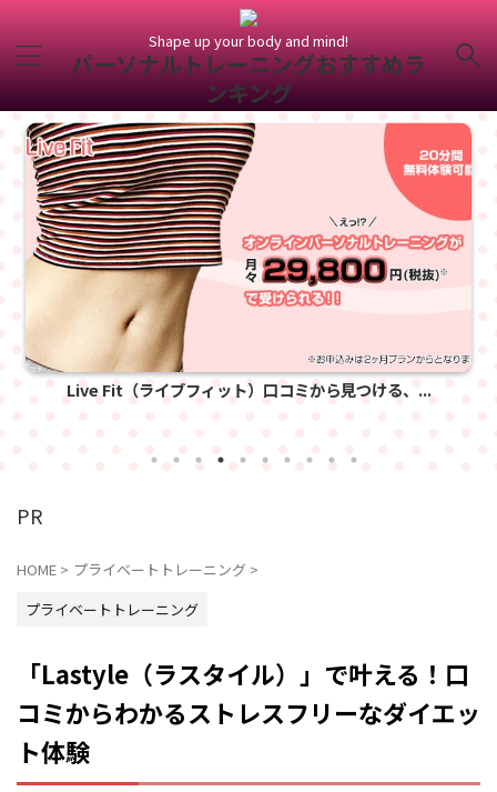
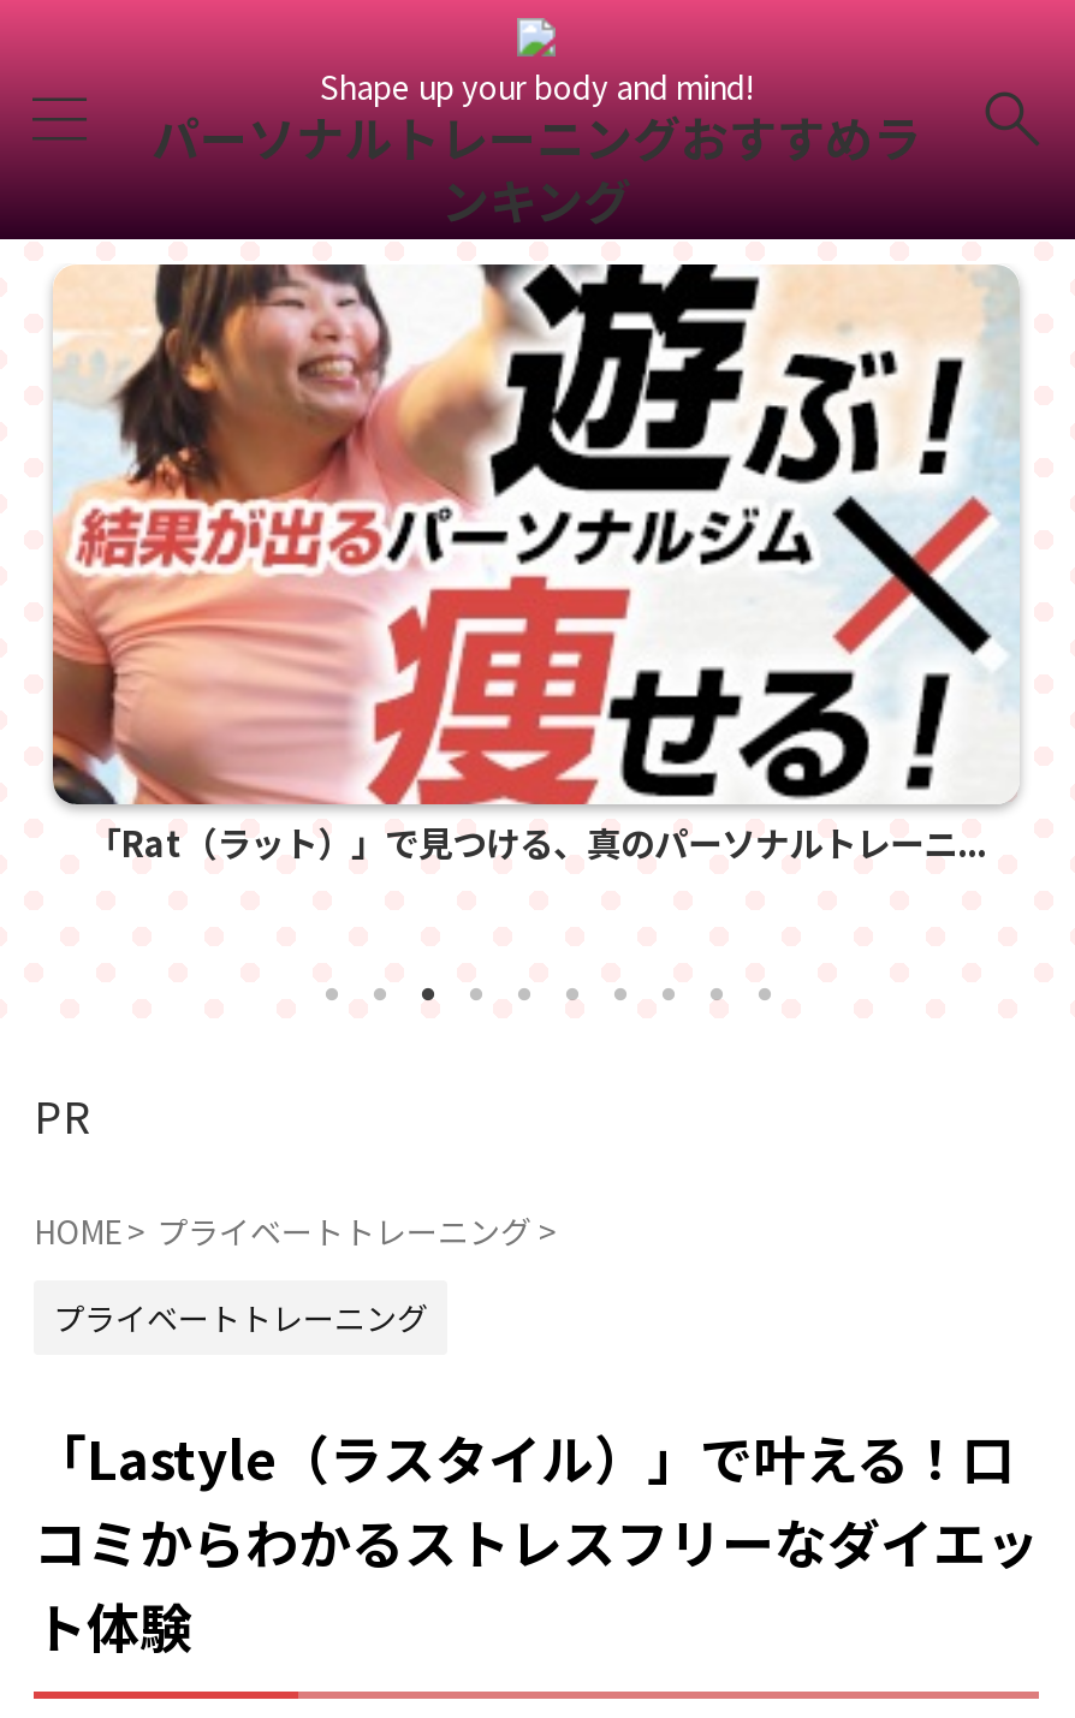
[26,122,473,401] [image] | Live Fit（ライブフィット）口コミから見つける、... -> [51,261,1020,867] [image] | 「Rat（ラット）」で見つける、真のパーソナルトレーニ...

